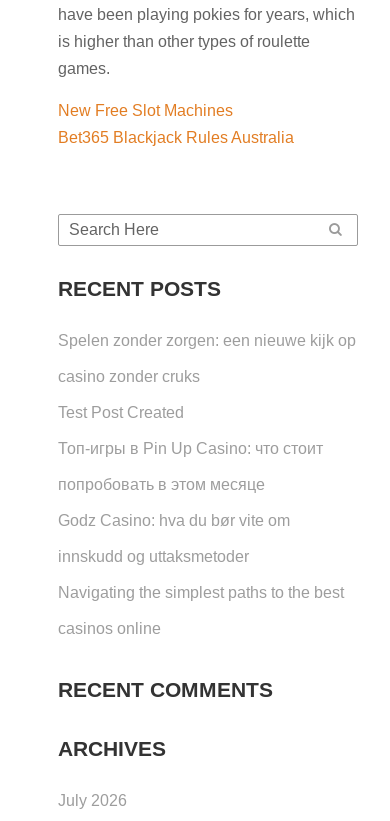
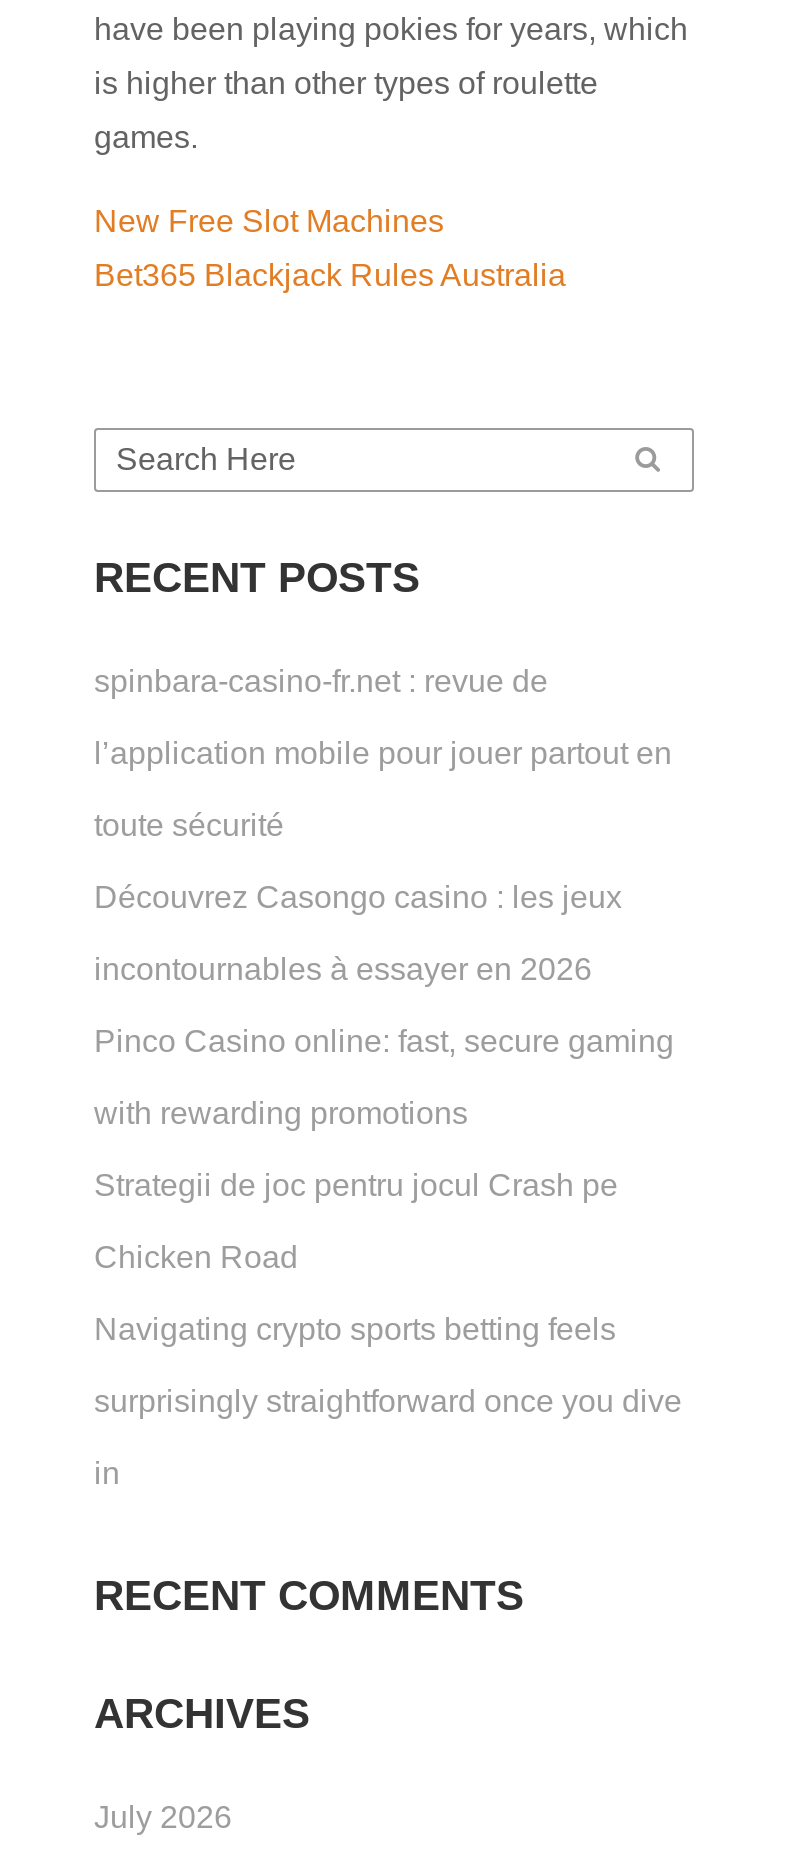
[58,332,356,637] Spelen zonder zorgen: een nieuwe kijk op | casino zonder cruks | Test Post Created | Топ-игры в Pin Up Casino: что стоит | попробовать в этом месяце | Godz Casino: hva du bør vite om | innskudd og uttaksmetoder | Navigating the simplest paths to the best | casinos online -> [94,664,682,1490] spinbara-casino-fr.net : revue de | l’application mobile pour jouer partout en | toute sécurité | Découvrez Casongo casino : les jeux | incontournables à essayer en 2026 | Pinco Casino online: fast, secure gaming | with rewarding promotions | Strategii de joc pentru jocul Crash pe | Chicken Road | Navigating crypto sports betting feels | surprisingly straightforward once you dive | in

